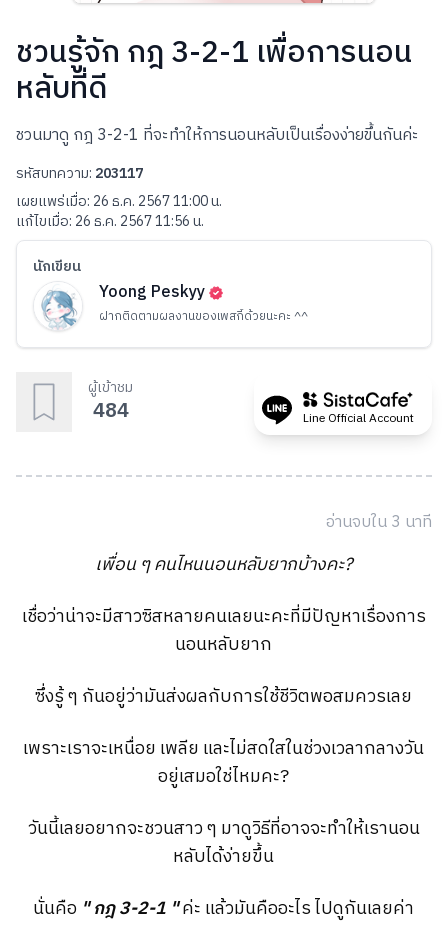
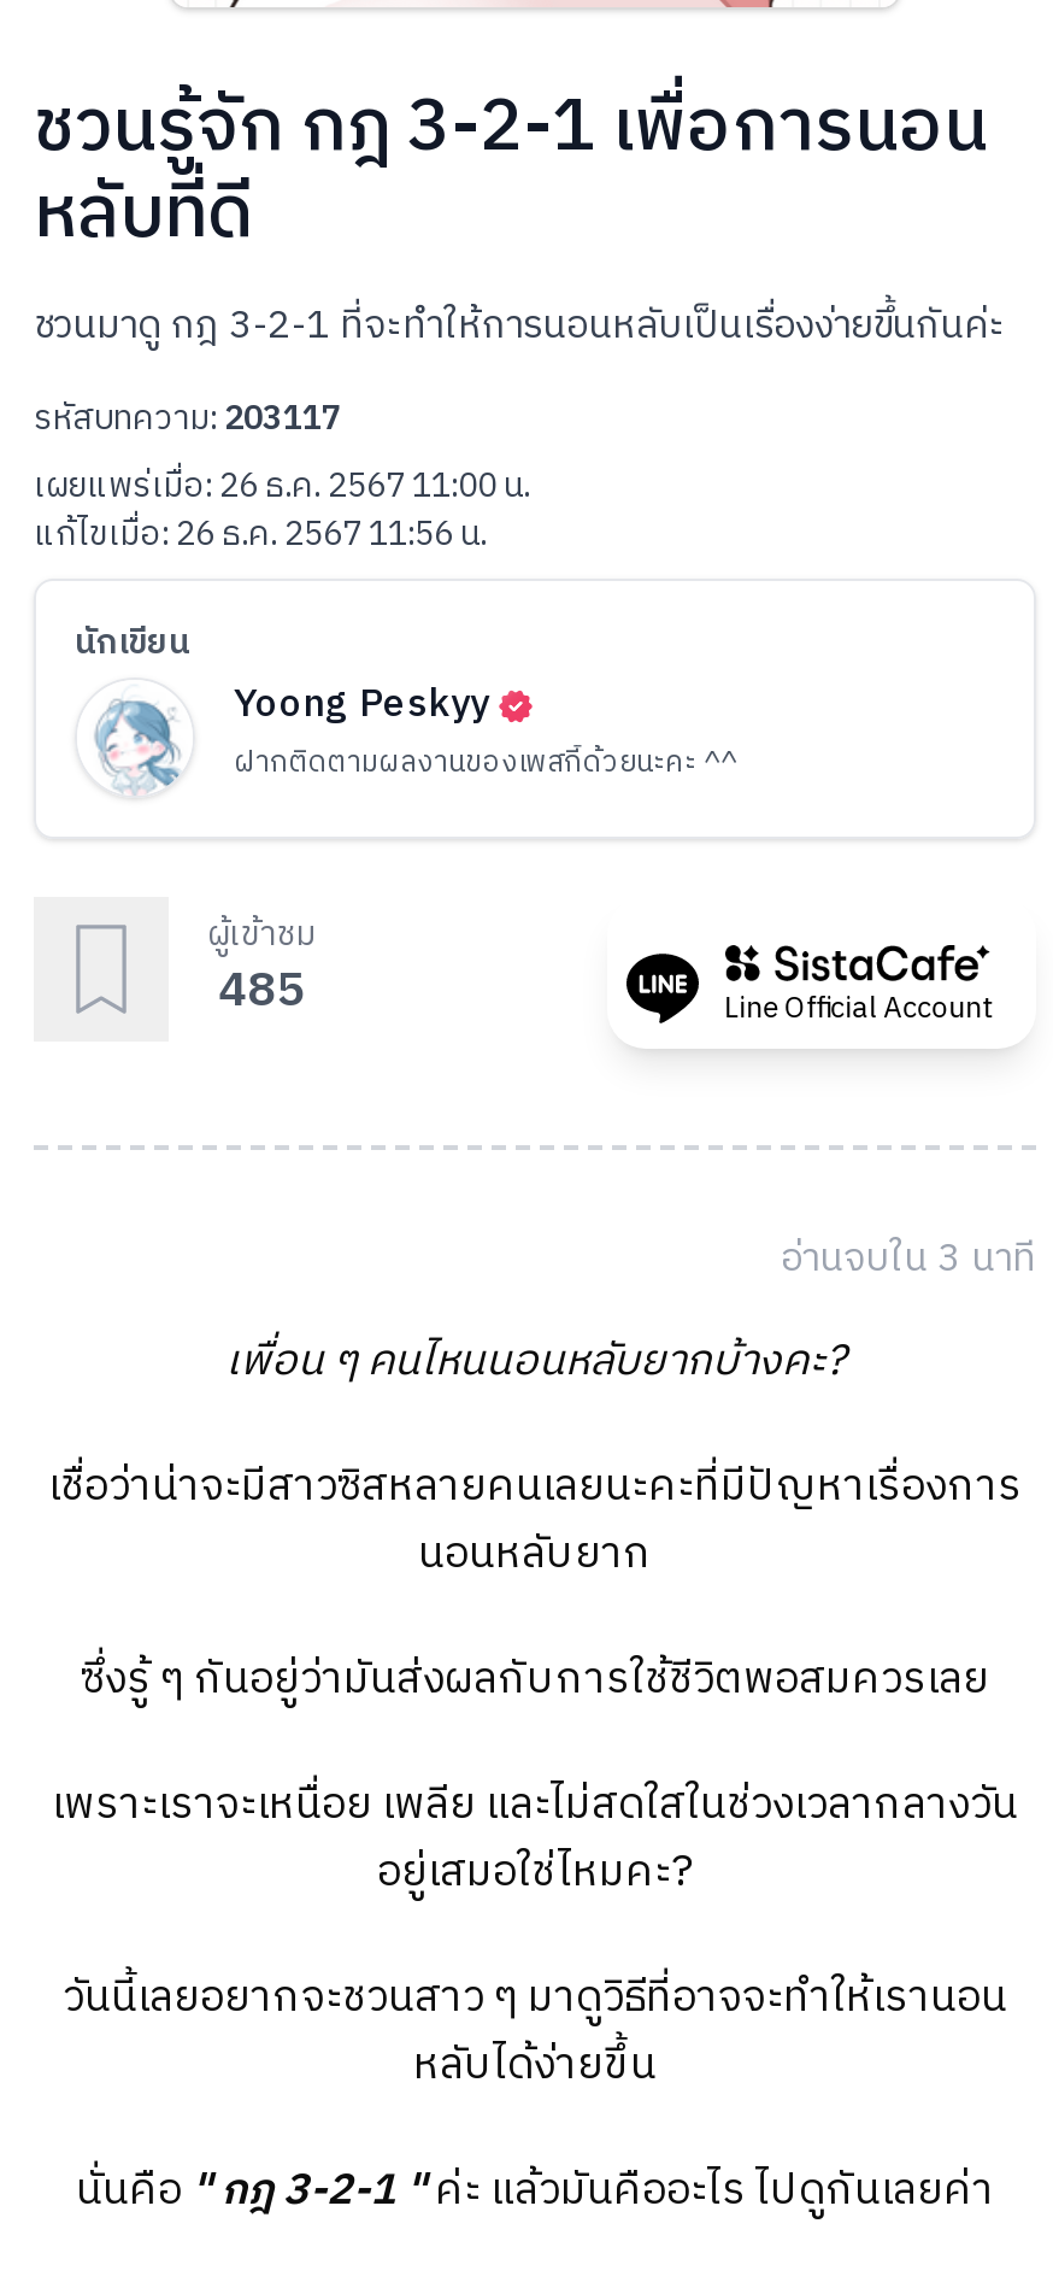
[92,395,128,428] 484 -> [218,952,305,1032] 485

